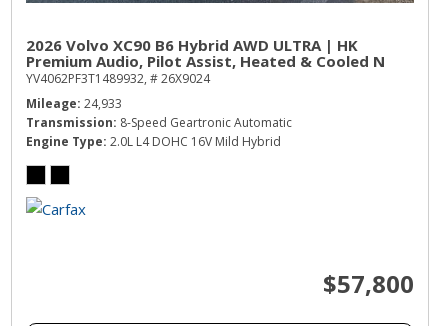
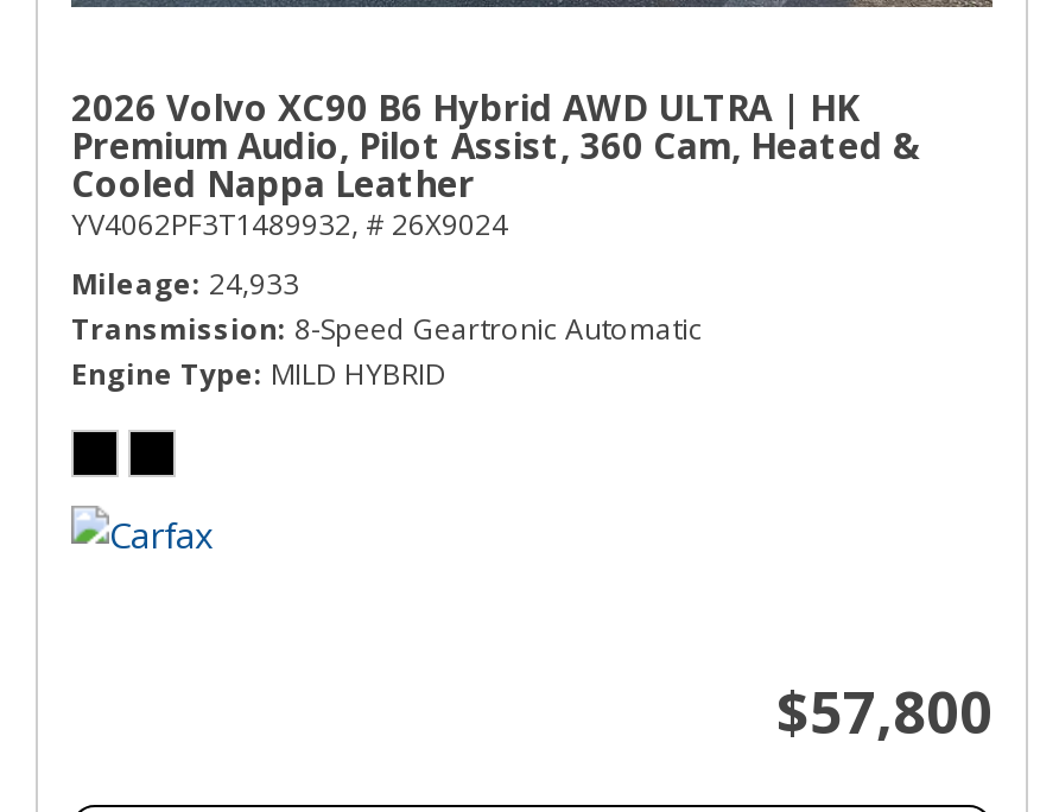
[26,51,385,71] Premium Audio, Pilot Assist, Heated & Cooled N -> [71,121,921,207] Premium Audio, Pilot Assist, 360 Cam, Heated & | Cooled Nappa Leather
[26,133,281,150] Engine Type 2.0L L4 DOHC 16V Mild Hybrid -> [71,354,446,394] Engine Type MILD HYBRID

